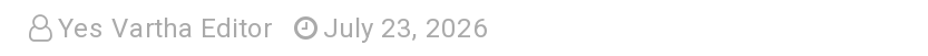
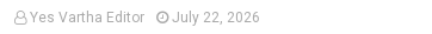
[58,14,488,45] Yes Vartha Editor July 23, 2026 -> [30,10,260,26] Yes Vartha Editor July 22, 2026

